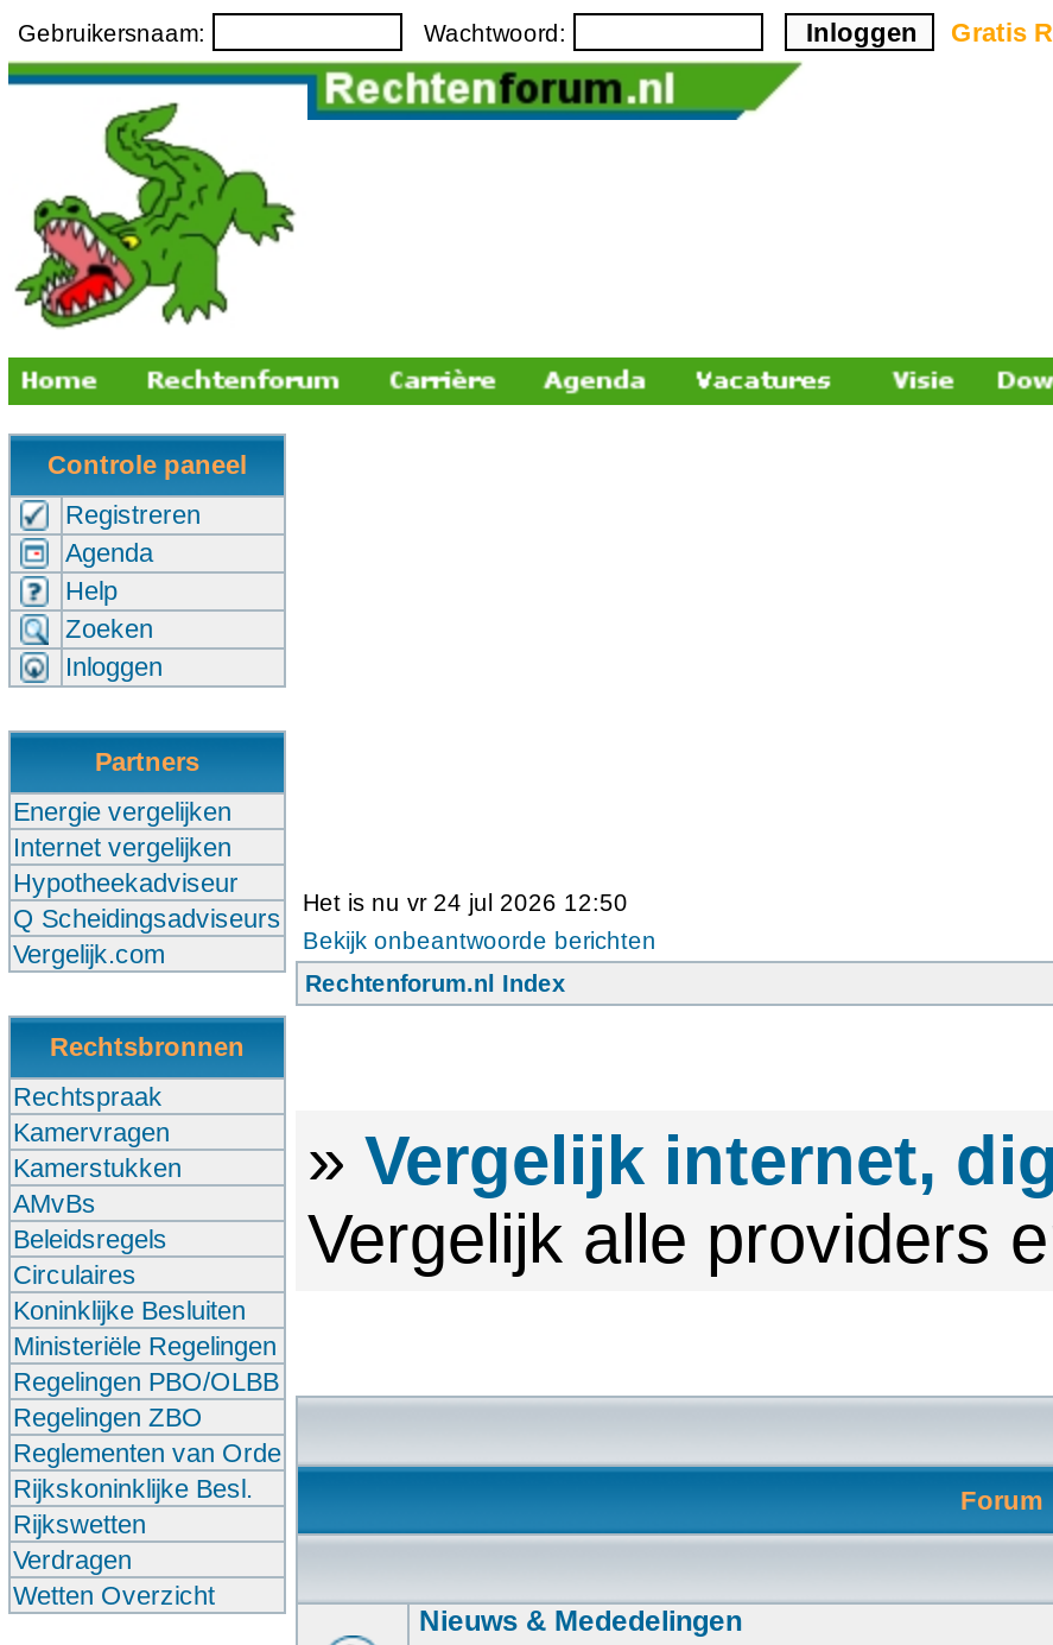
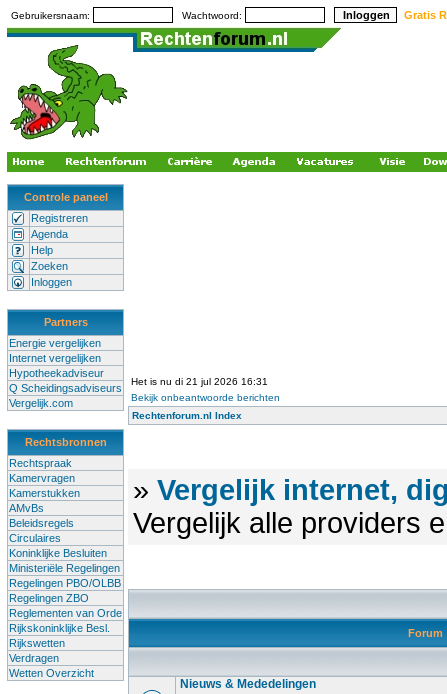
[303,890,628,916] Het is nu vr 24 jul 2026 12:50 -> [131,376,268,387] Het is nu di 21 jul 2026 16:31

